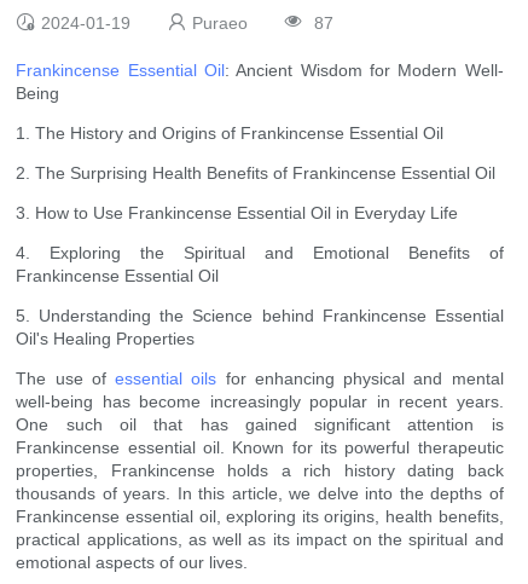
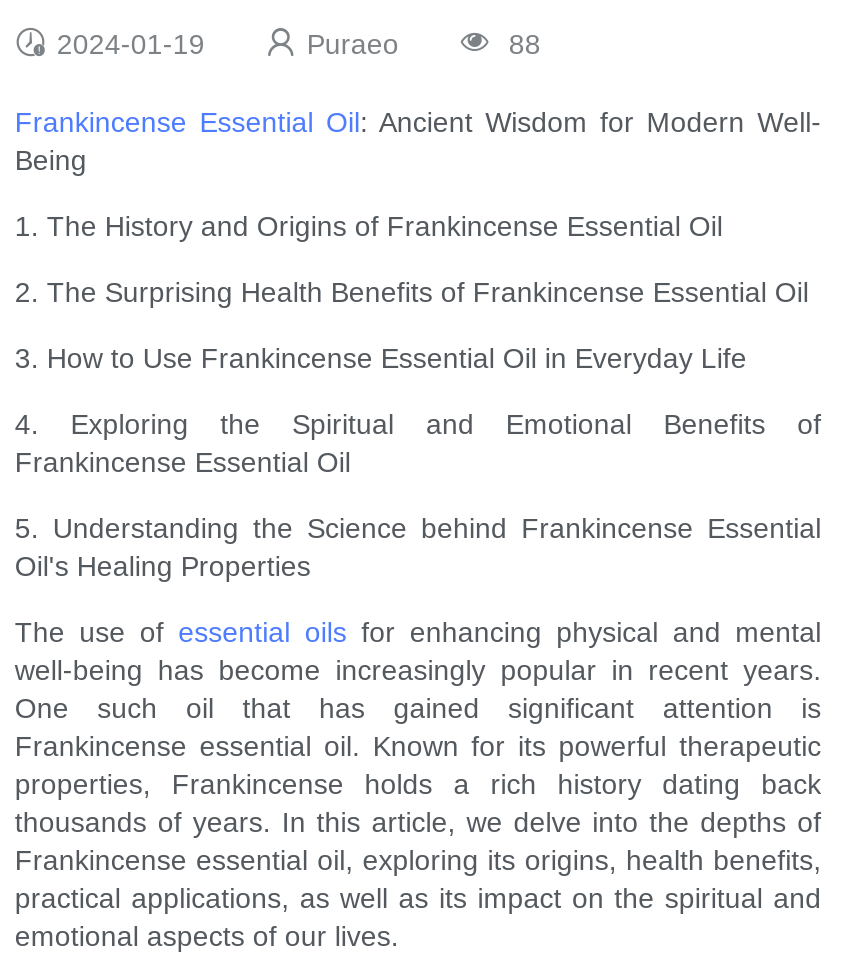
[315,14,334,33] 87 -> [509,29,541,61] 88

